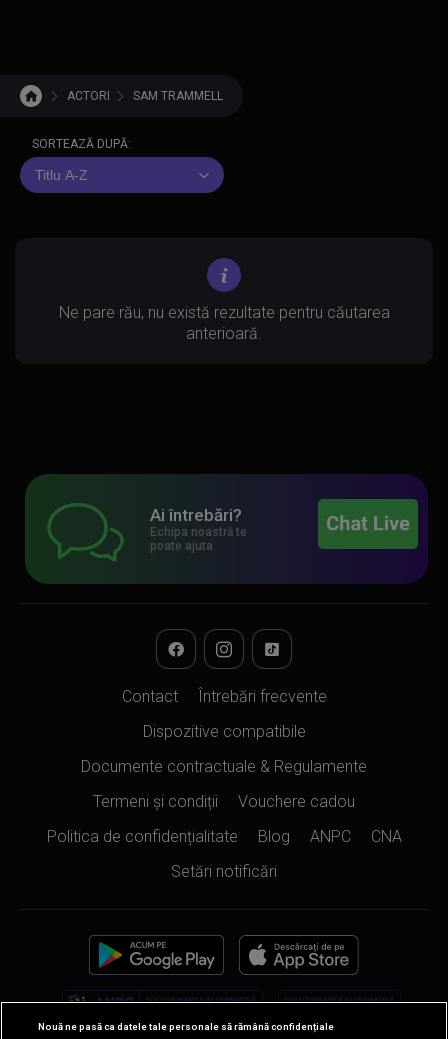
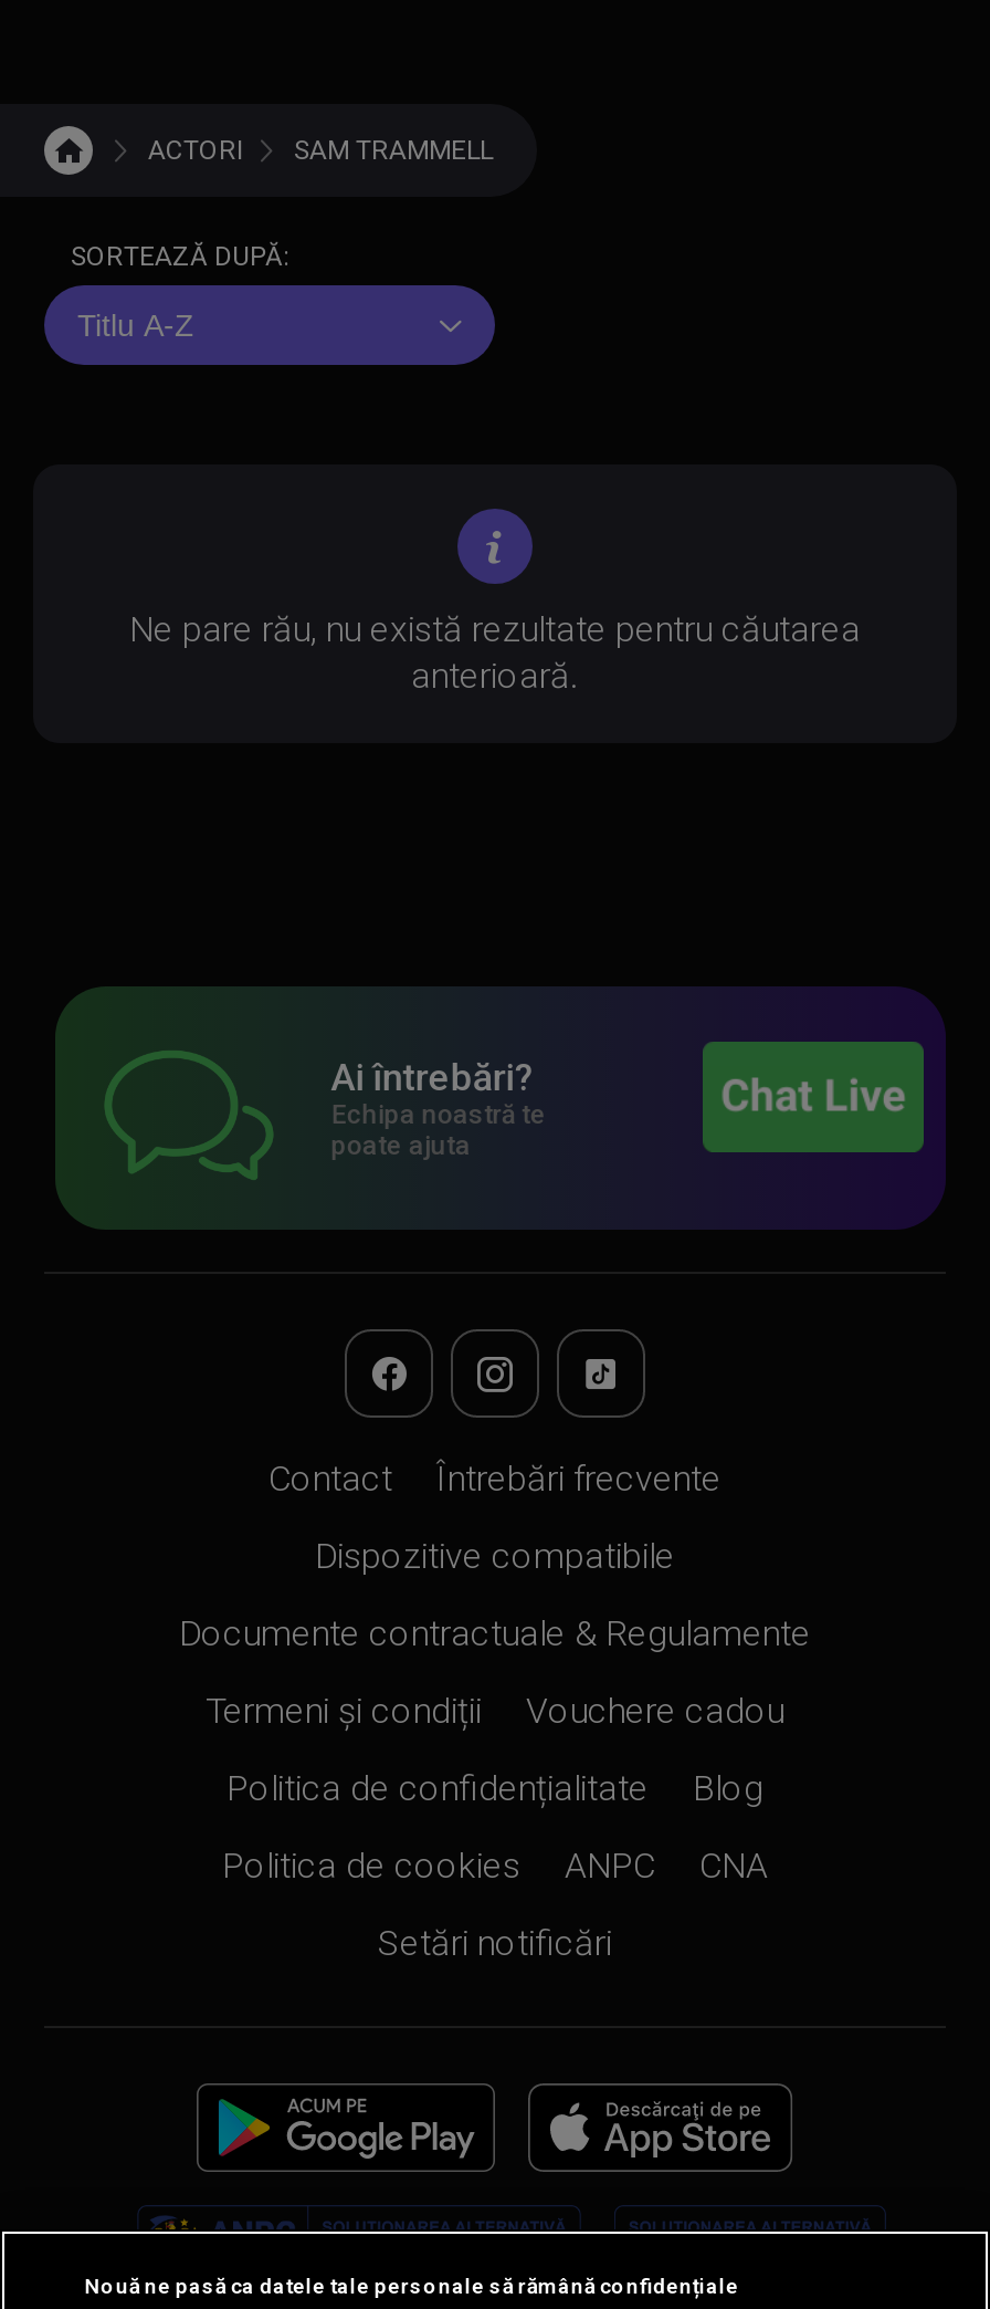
none -> [222,1845,520,1887] Politica de cookies

